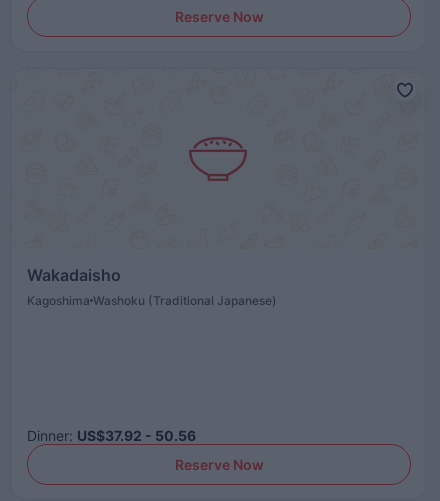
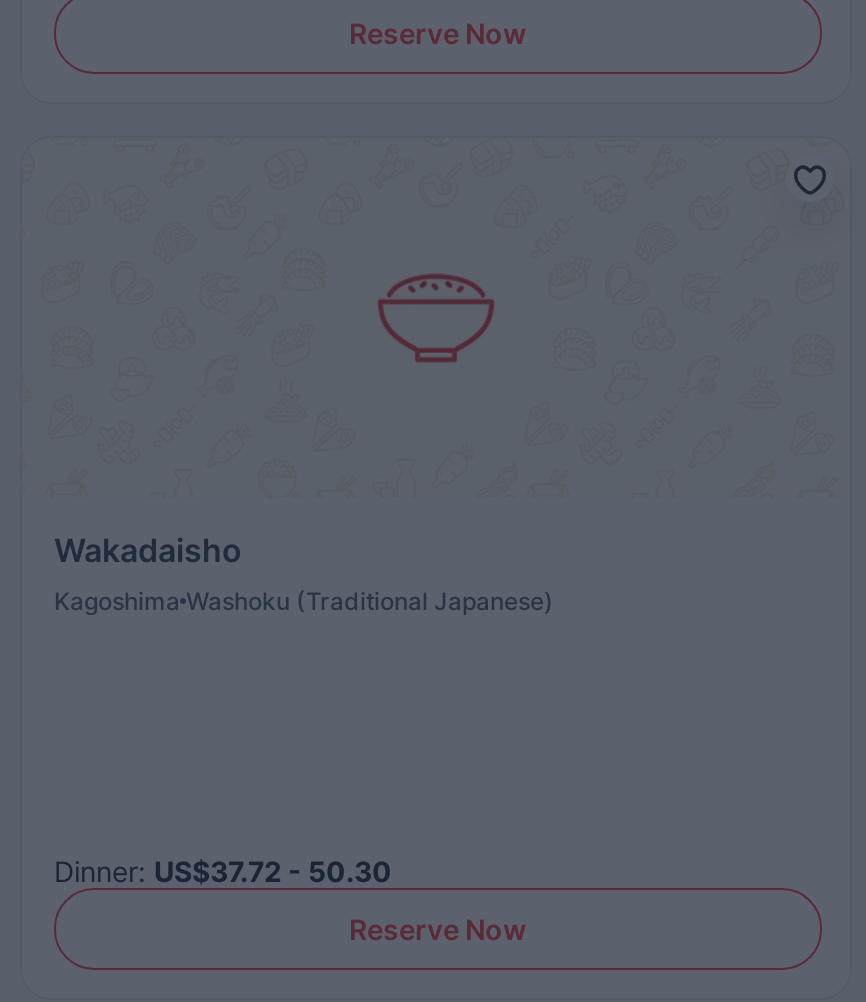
[27,427,196,444] Dinner: US$37.92 - 50.56 -> [54,854,392,888] Dinner: US$37.72 - 50.30

